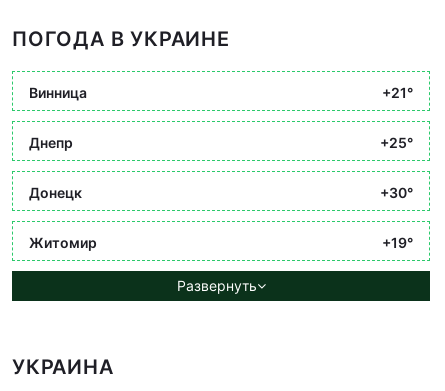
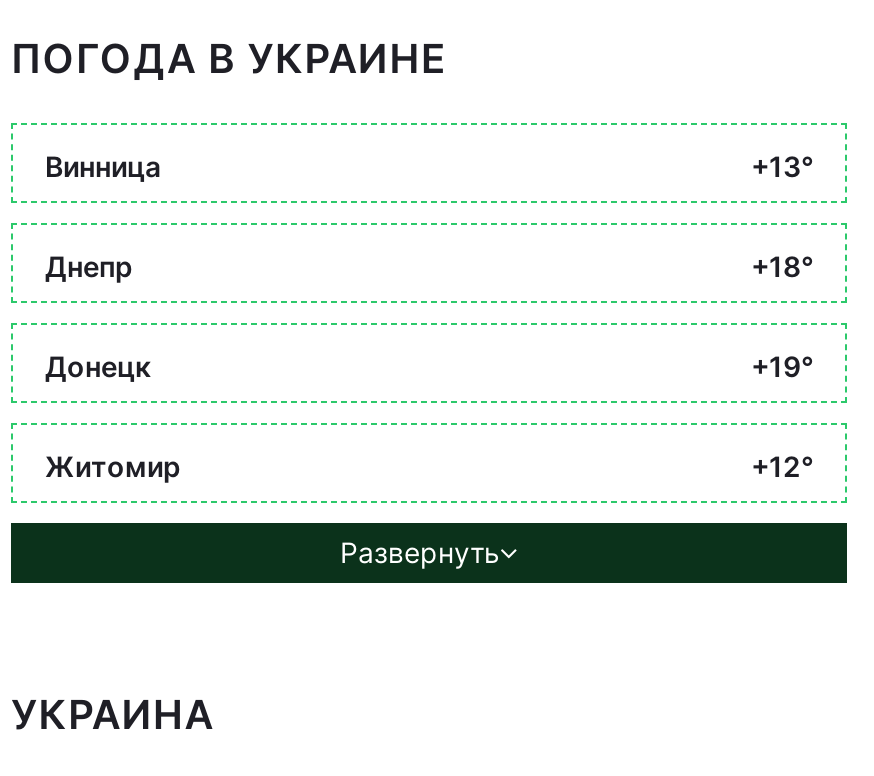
[382,83,413,100] +21° -> [751,148,813,182] +13°
[380,133,413,150] +25° -> [751,248,813,282] +18°
[380,183,413,200] +30° -> [751,348,813,382] +19°
[382,233,413,250] +19° -> [751,448,813,482] +12°

